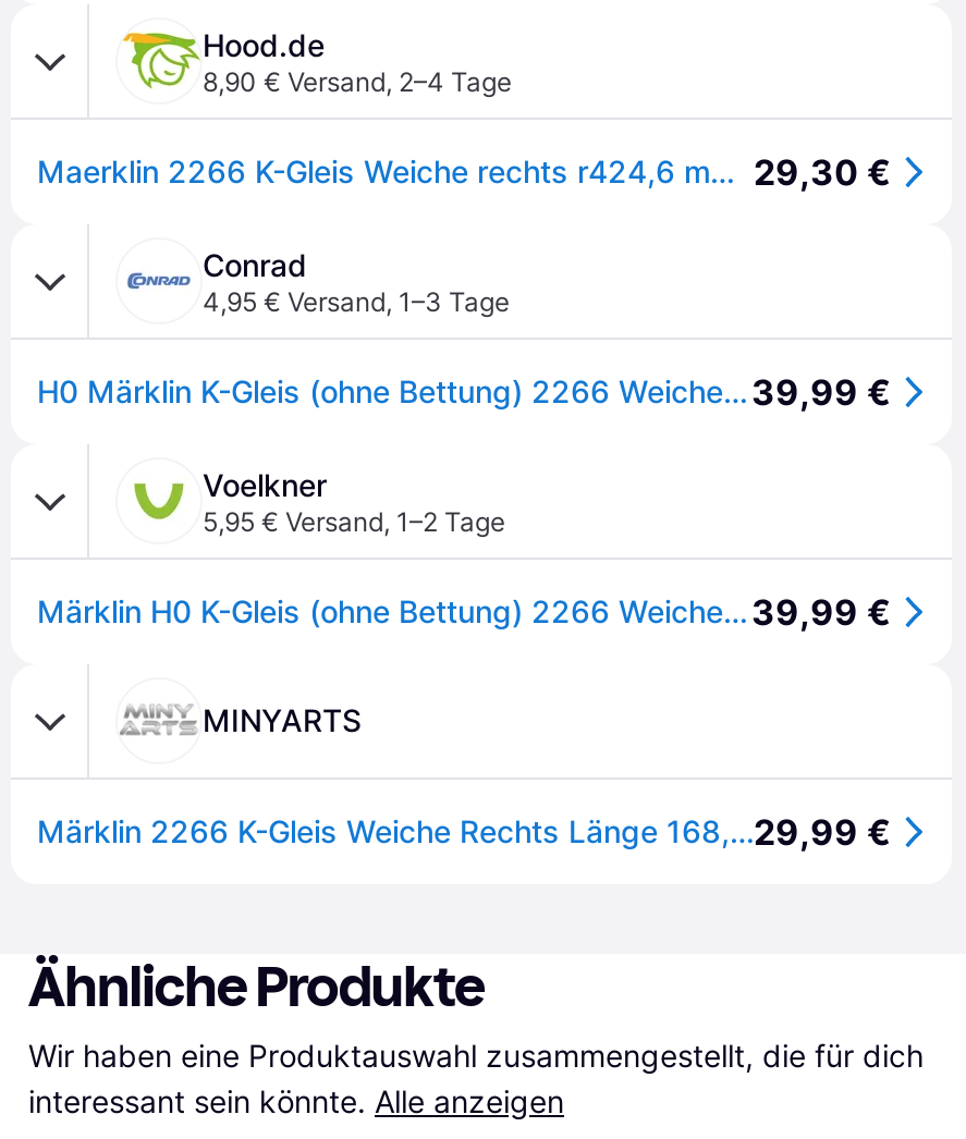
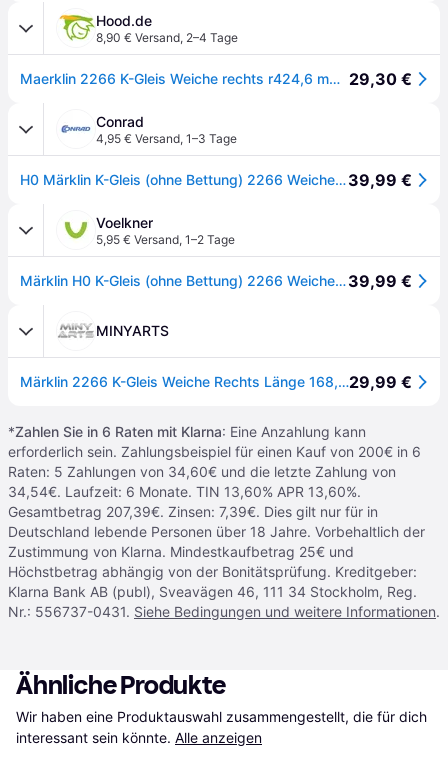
none -> [8,423,440,620] *Zahlen Sie in 6 Raten mit Klarna: Eine Anzahlung kann | erforderlich sein. Zahlungsbeispiel für einen Kauf von 200€ in 6 | Raten: 5 Zahlungen von 34,60€ und die letzte Zahlung von | 34,54€. Laufzeit: 6 Monate. TIN 13,60% APR 13,60%. | Gesamtbetrag 207,39€. Zinsen: 7,39€. Dies gilt nur für in | Deutschland lebende Personen über 18 Jahre. Vorbehaltlich der | Zustimmung von Klarna. Mindestkaufbetrag 25€ und | Höchstbetrag abhängig von der Bonitätsprüfung. Kreditgeber: | Klarna Bank AB (publ), Sveavägen 46, 111 34 Stockholm, Reg. | Nr.: 556737-0431. Siehe Bedingungen und weitere Informationen.

